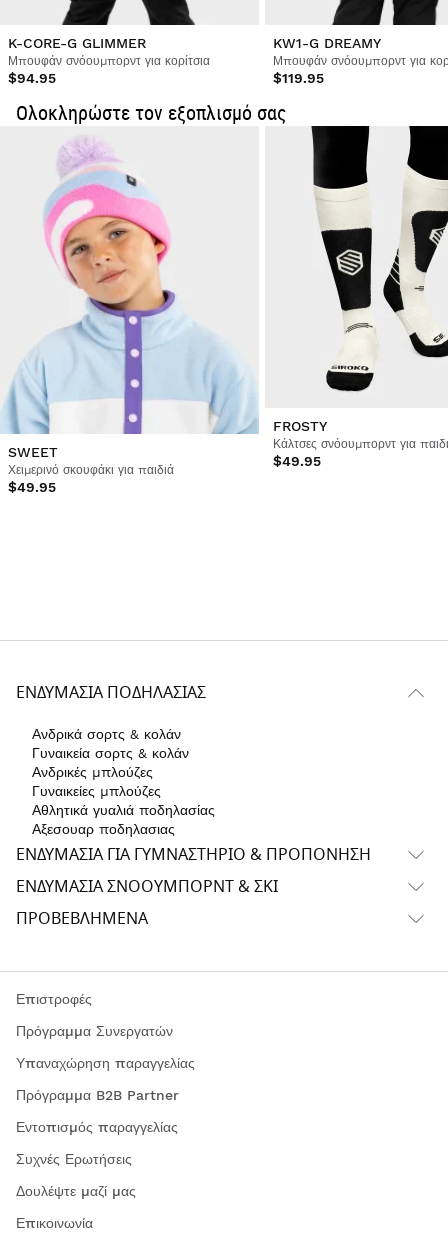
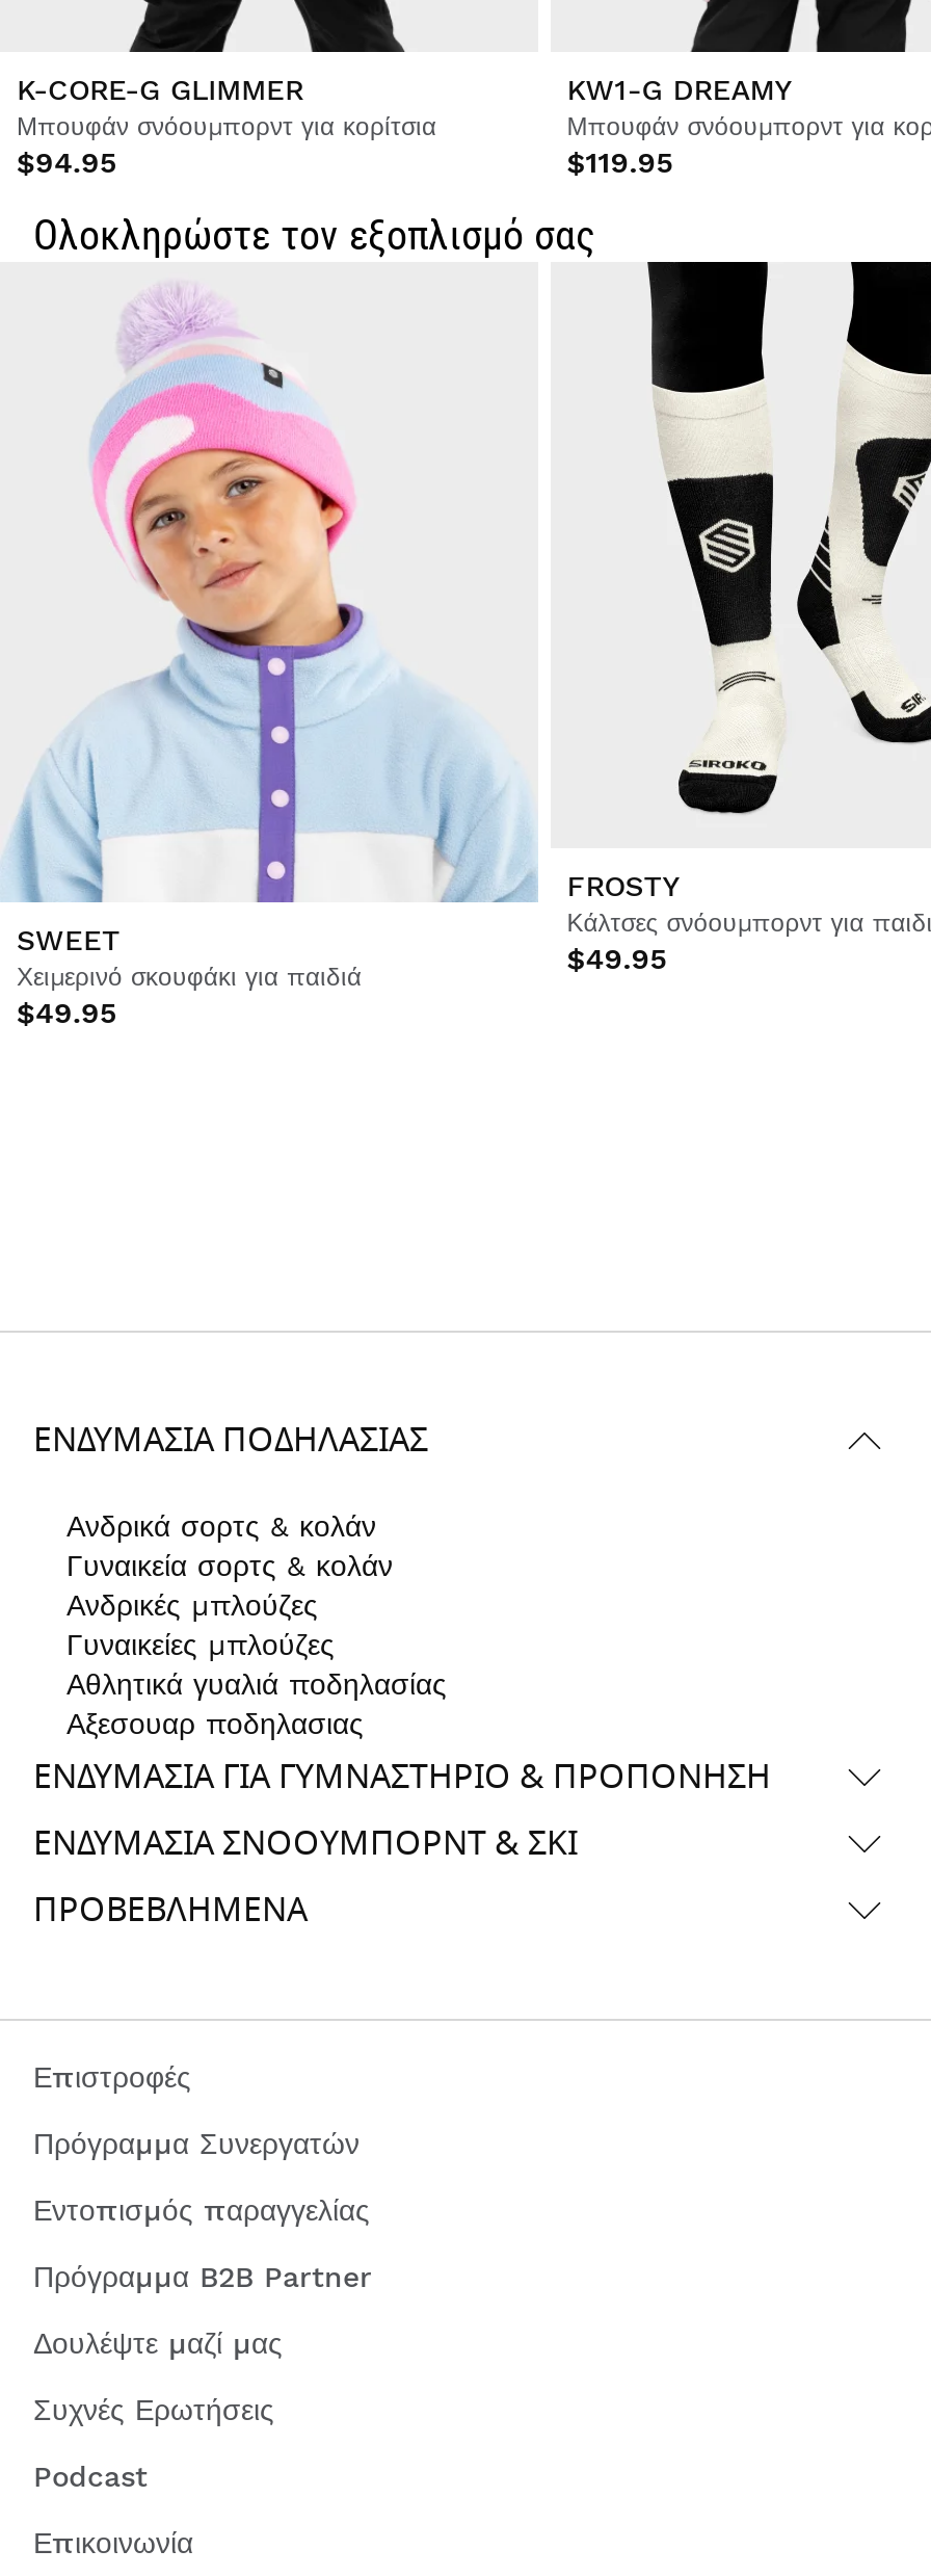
[16,1055,195,1071] Υπαναχώρηση παραγγελίας -> none
moved [16,1119,178,1135] -> [33,2194,370,2228]: Εντοπισμός παραγγελίας
none -> [33,2460,148,2494] Podcast
moved [16,1183,136,1199] -> [33,2327,283,2361]: Δουλέψτε μαζί μας

